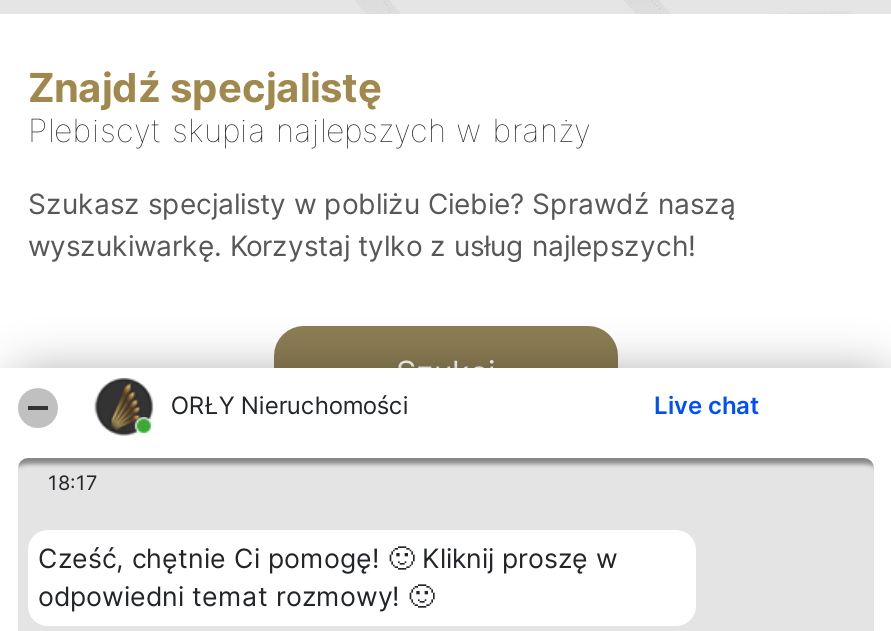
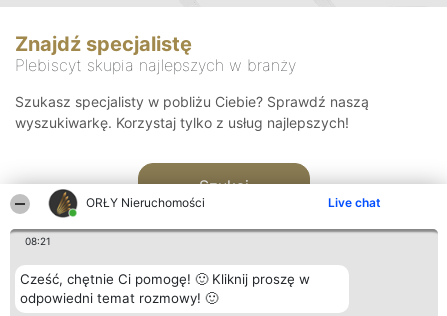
[48,470,98,494] 18:17 -> [25,235,51,247] 08:21

